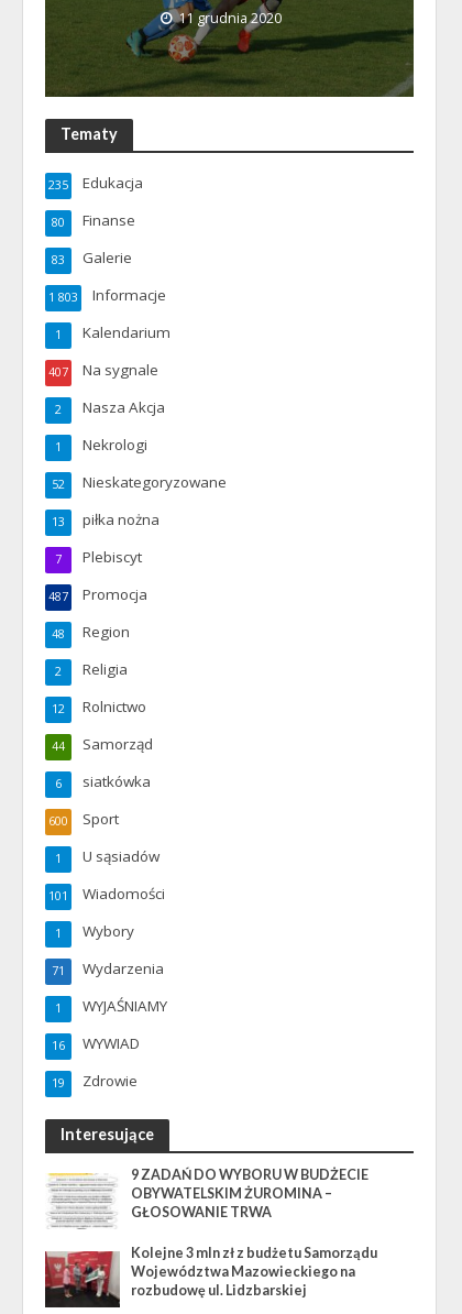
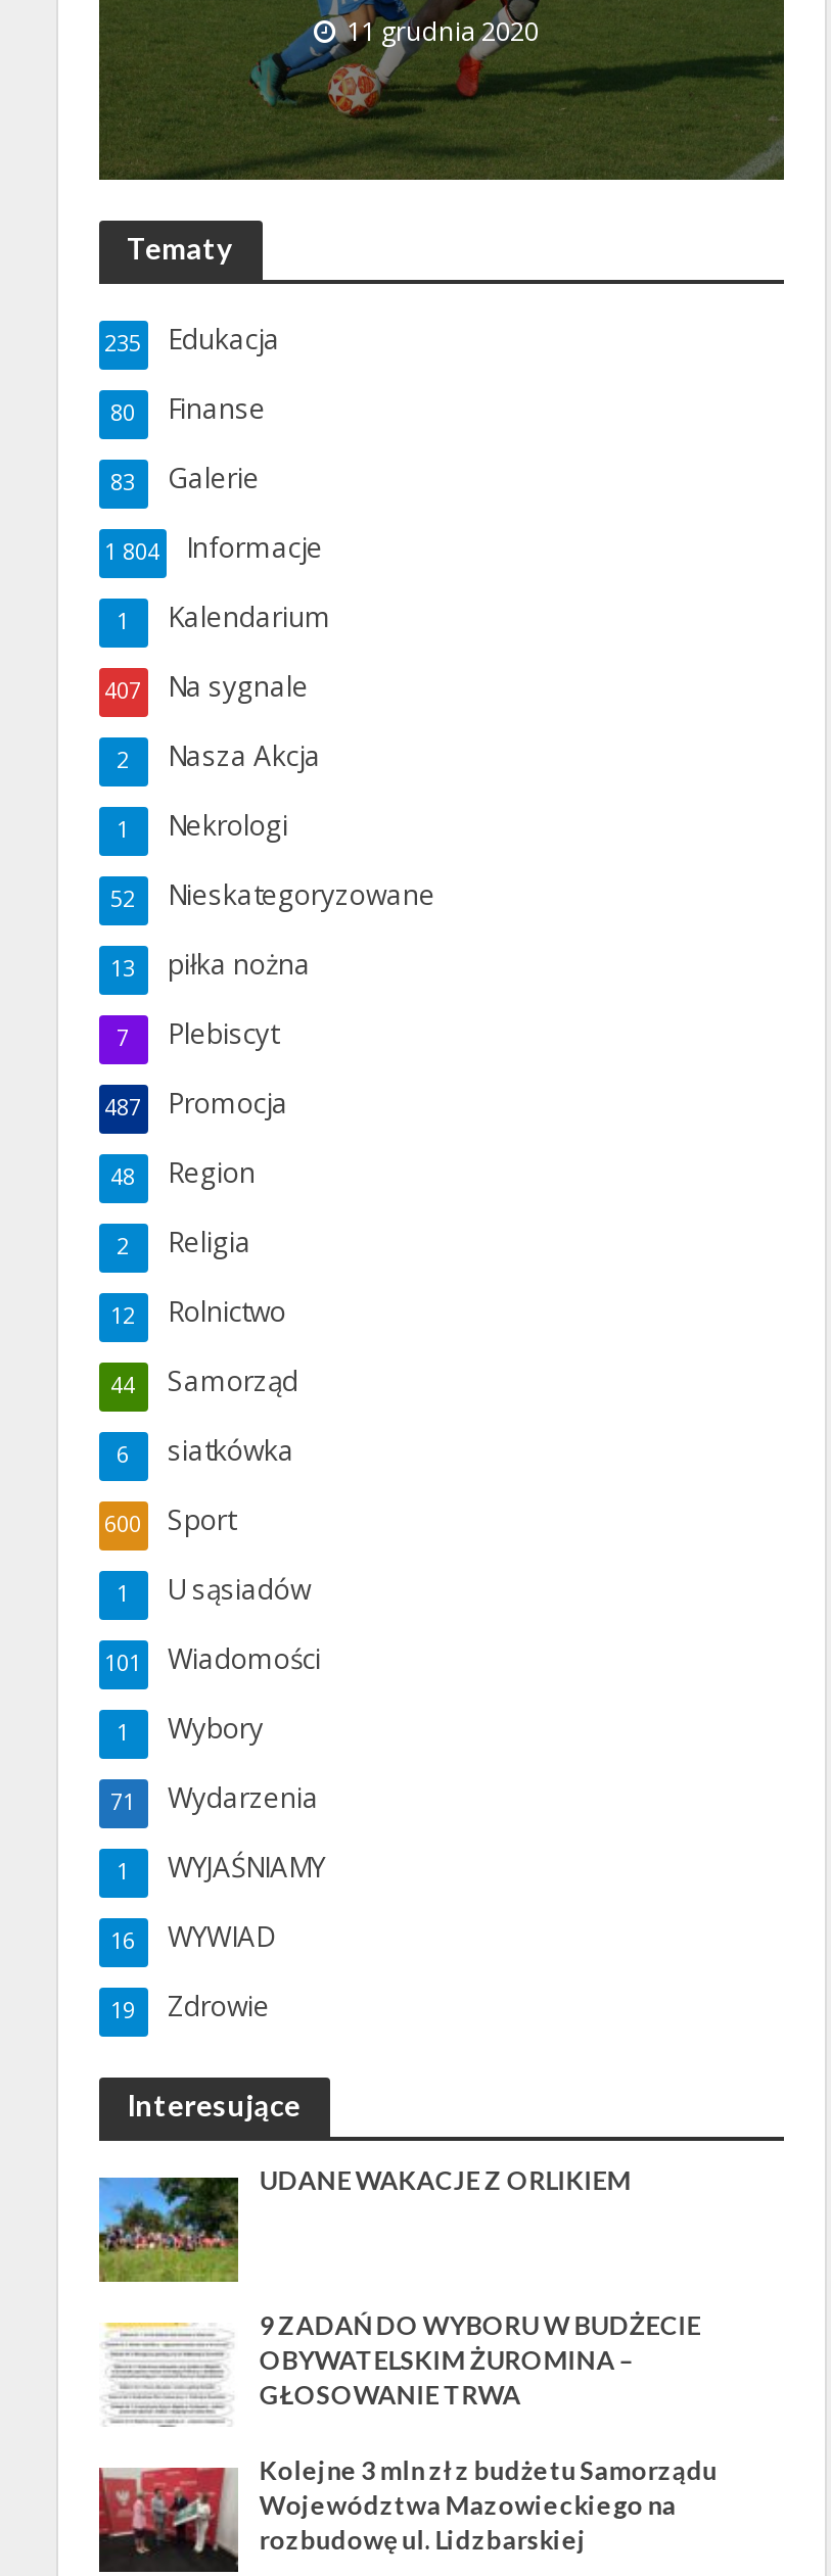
[48,285,166,305] 1 803 Informacje -> [104,529,323,566] 1 804 Informacje
none -> [97,2165,631,2284] [image] | UDANE WAKACJE Z ORLIKIEM

